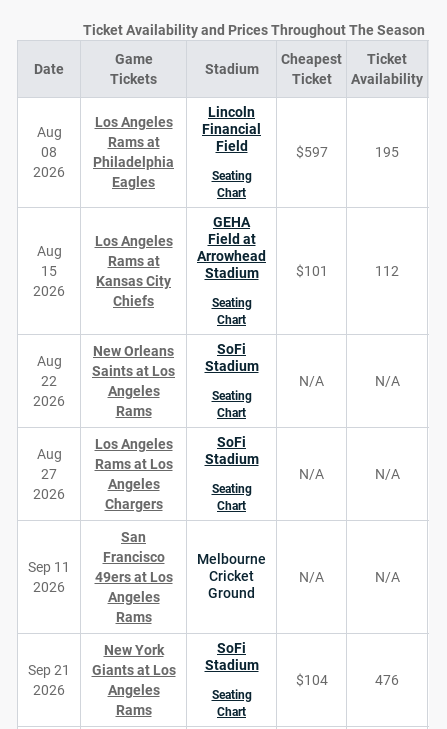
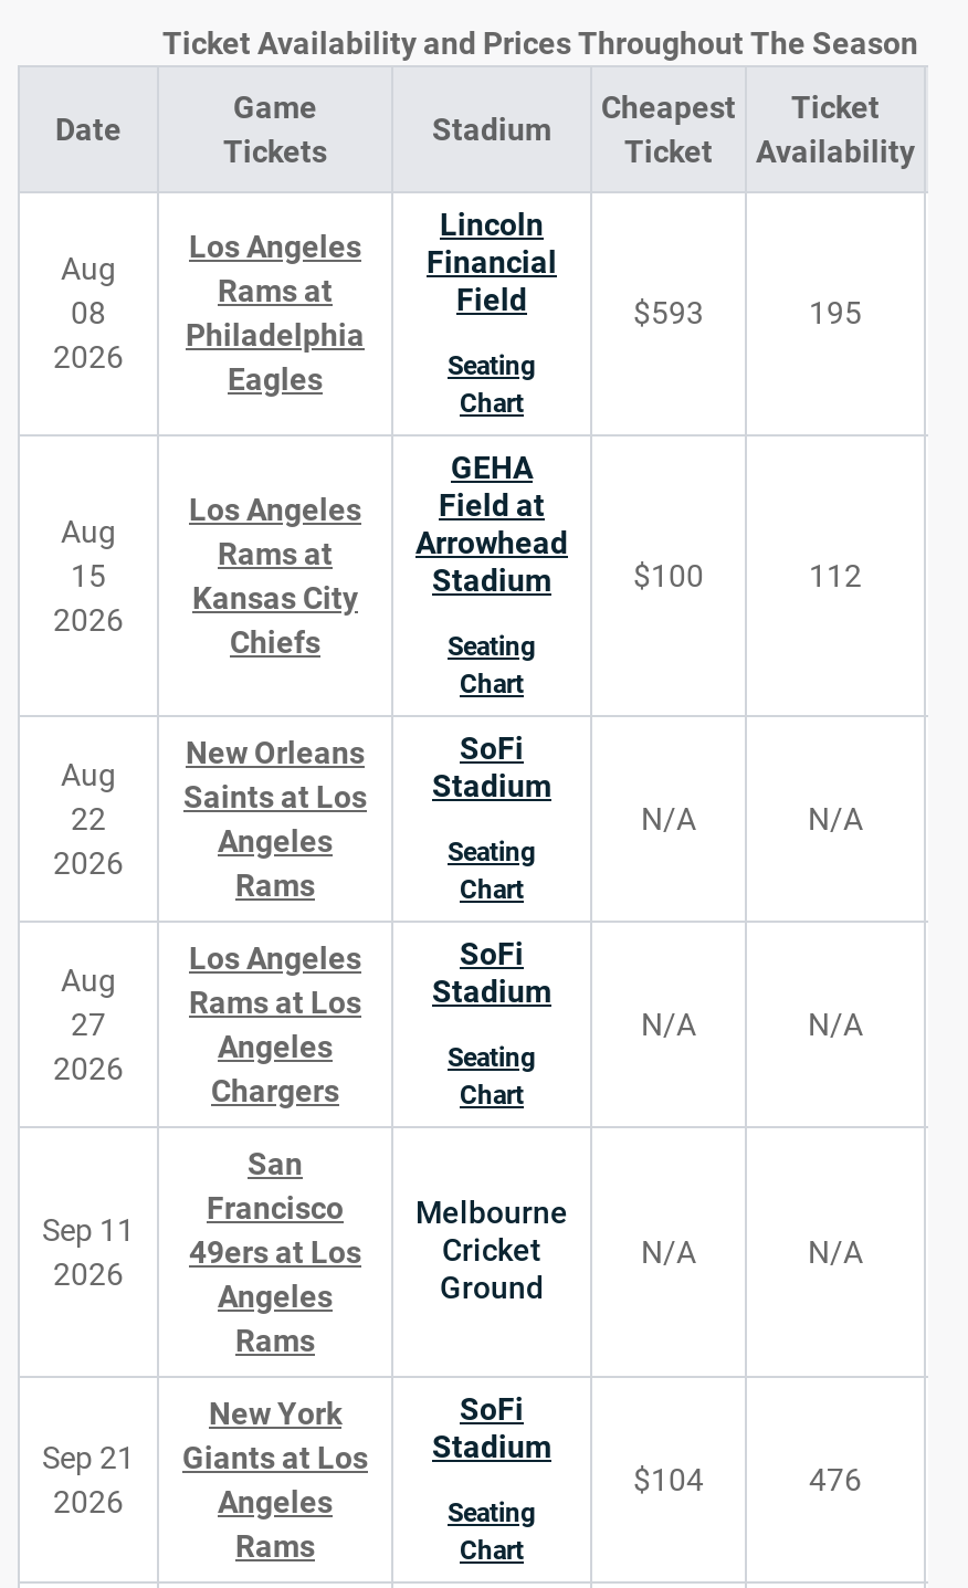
[295,144,327,160] $597 -> [633,294,704,330] $593
[295,263,327,279] $101 -> [633,557,704,593] $100

